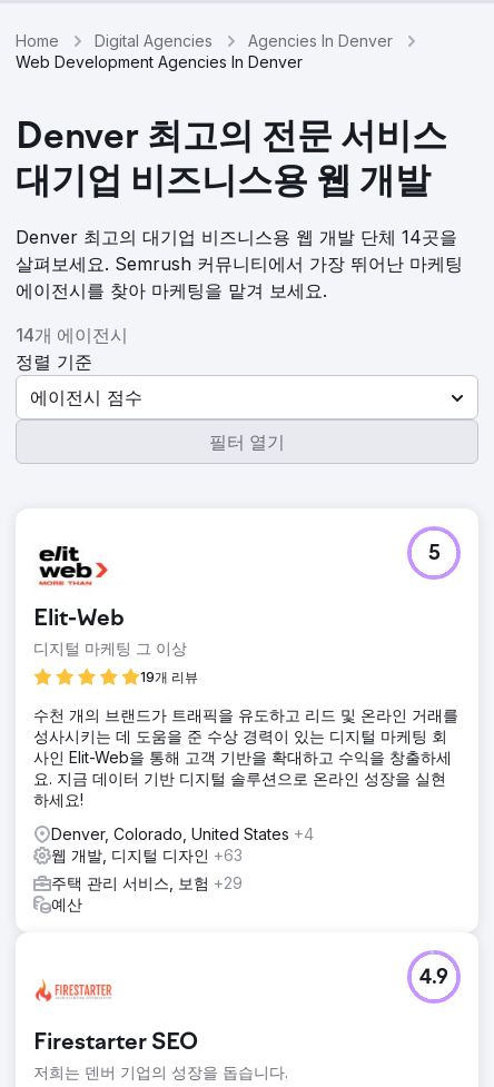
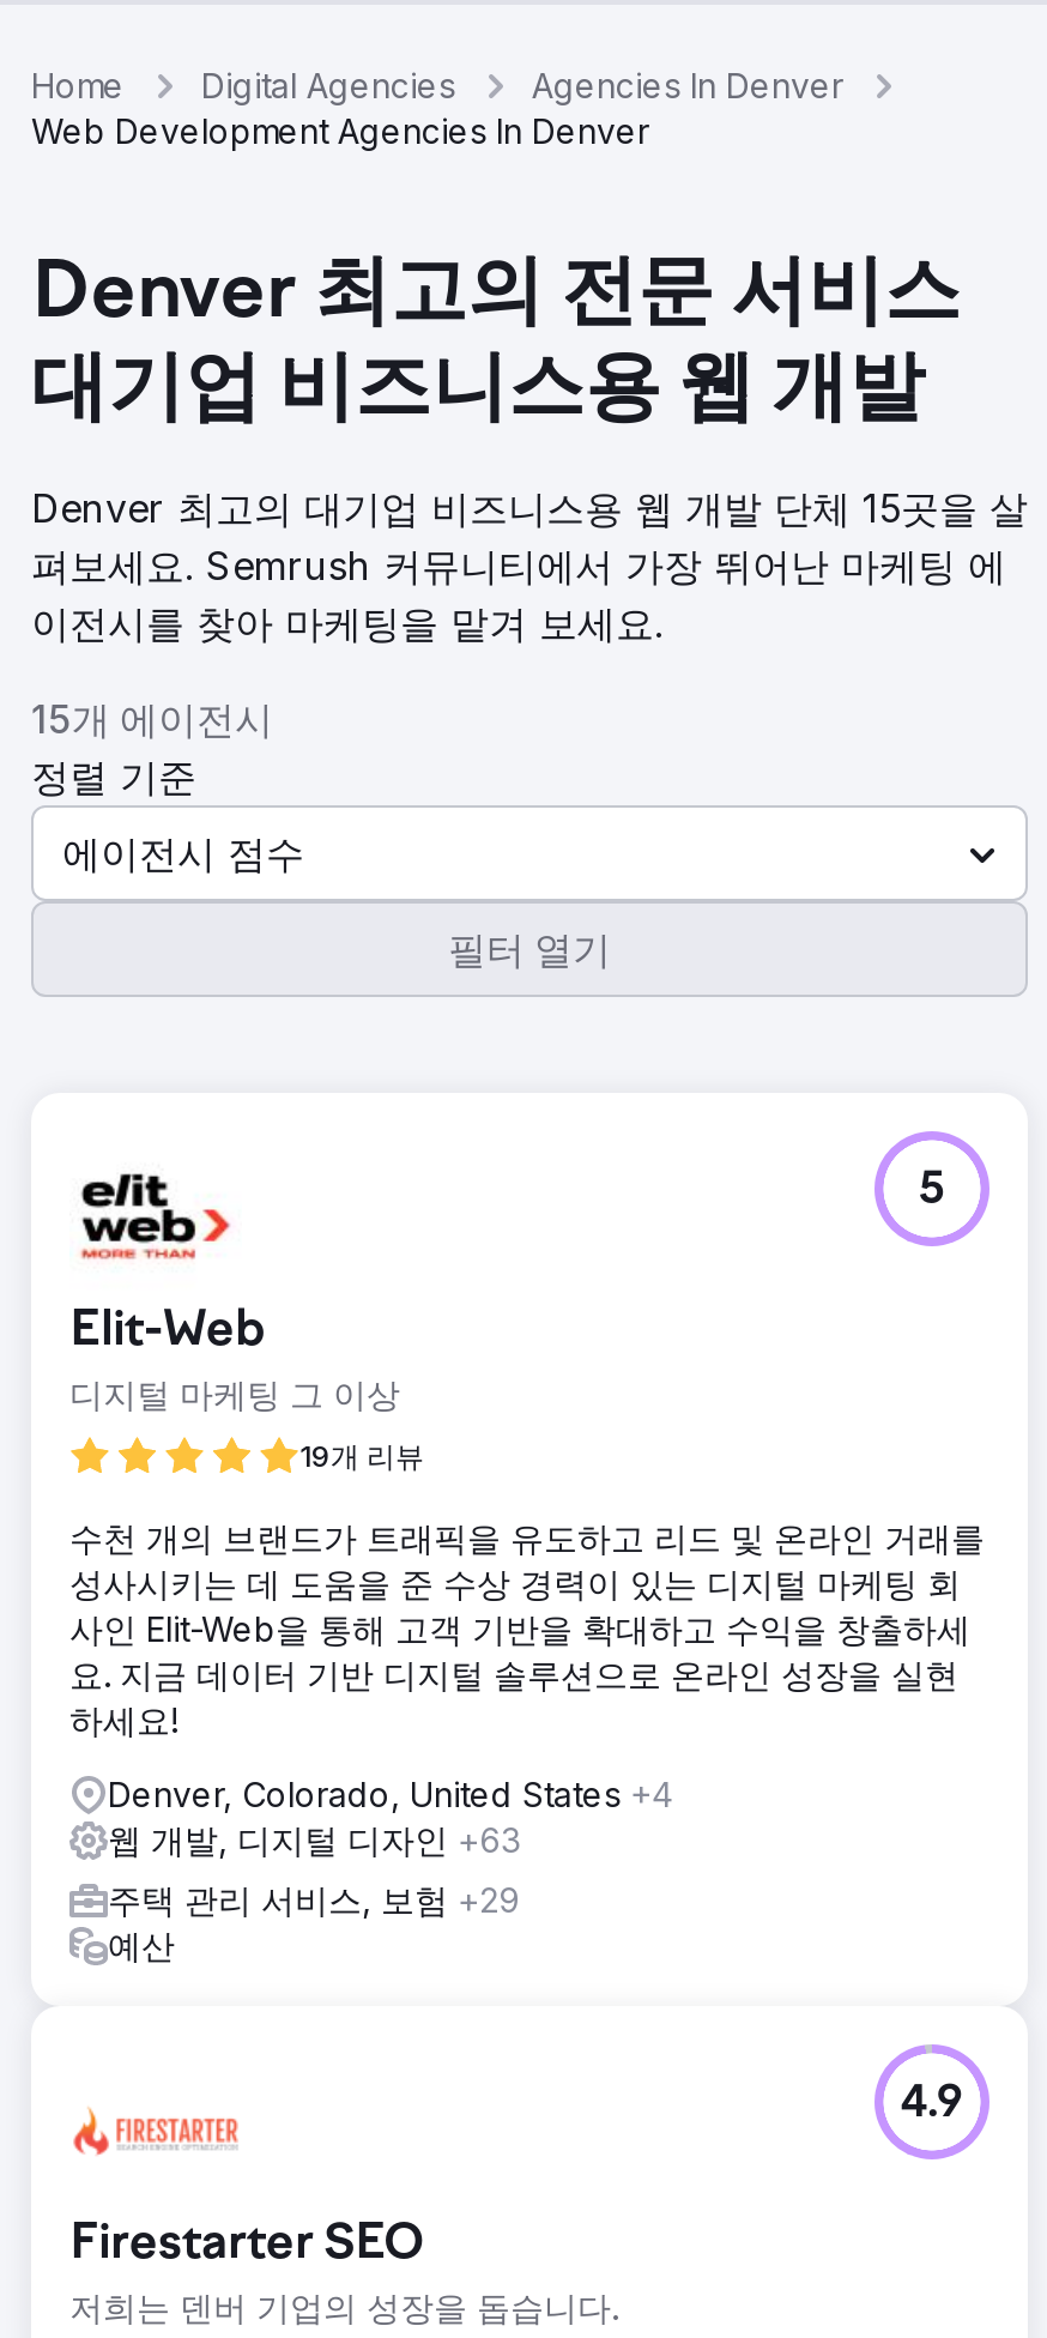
[16,226,463,302] Denver 최고의 대기업 비즈니스용 웹 개발 단체 14곳을 | 살펴보세요. Semrush 커뮤니티에서 가장 뛰어난 마케팅 | 에이전시를 찾아 마케팅을 맡겨 보세요. -> [31,484,1028,647] Denver 최고의 대기업 비즈니스용 웹 개발 단체 15곳을 살 | 펴보세요. Semrush 커뮤니티에서 가장 뛰어난 마케팅 에 | 이전시를 찾아 마케팅을 맡겨 보세요.
[16,324,128,346] 14개 에이전시 -> [31,695,273,743] 15개 에이전시

